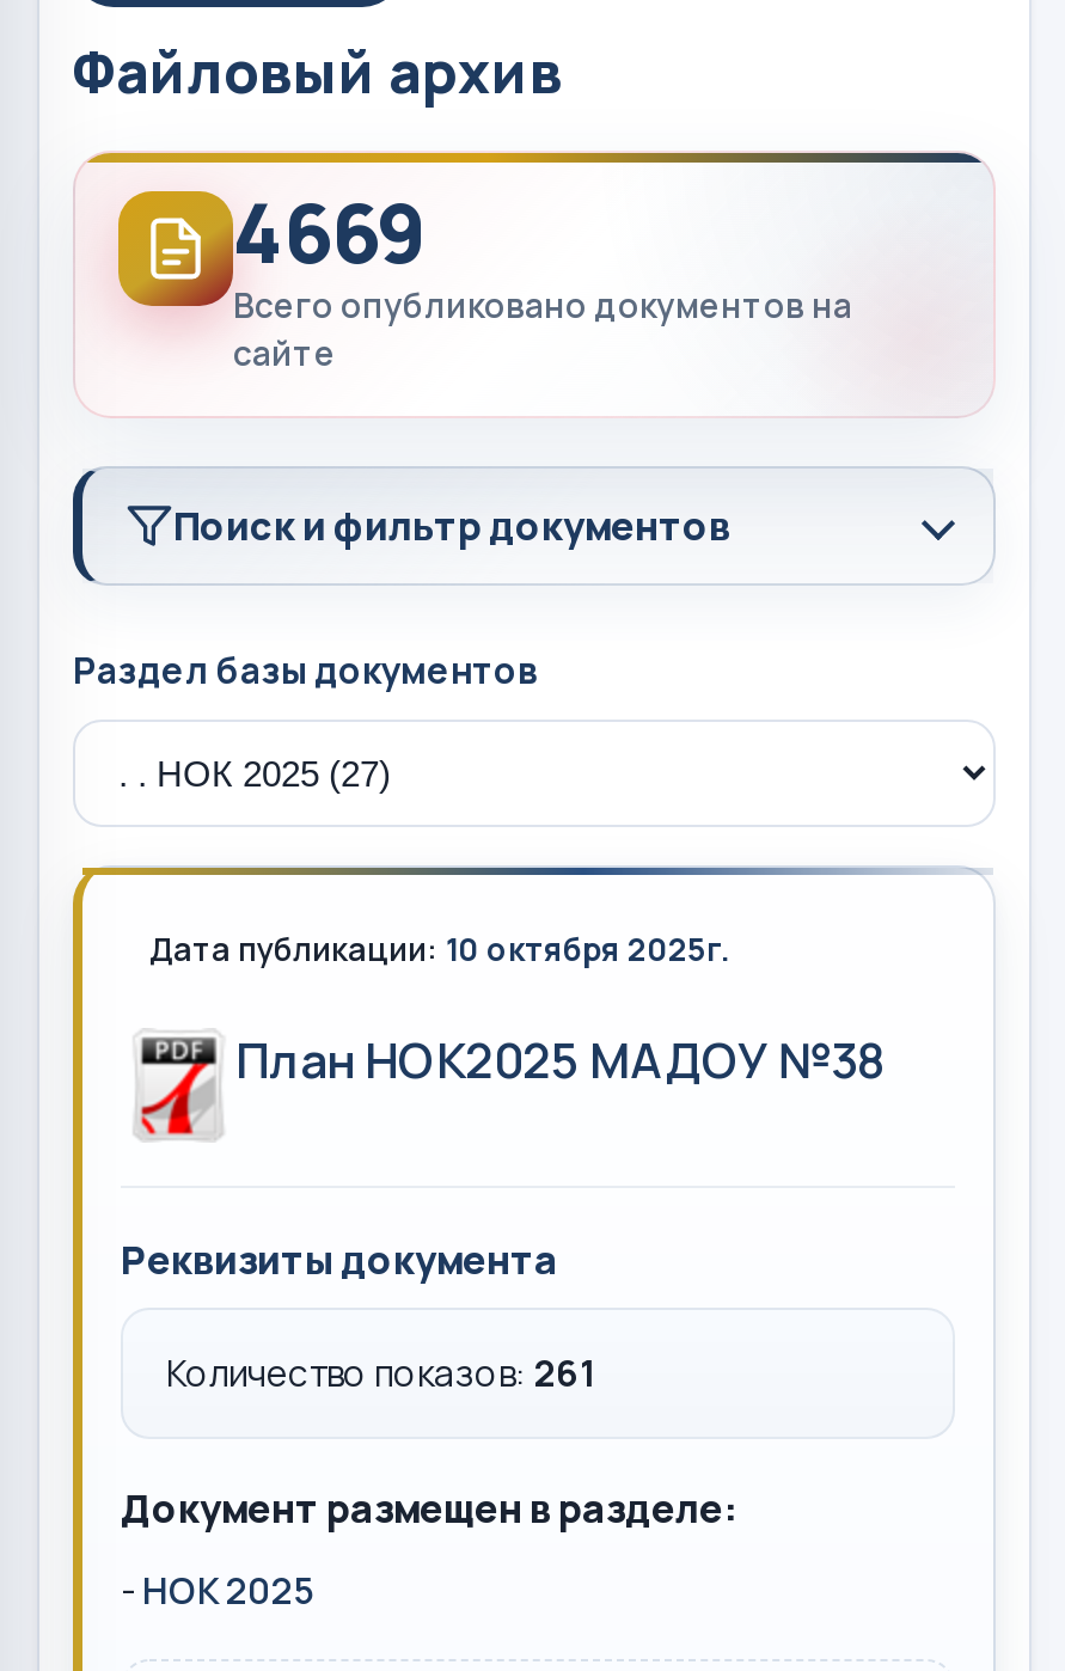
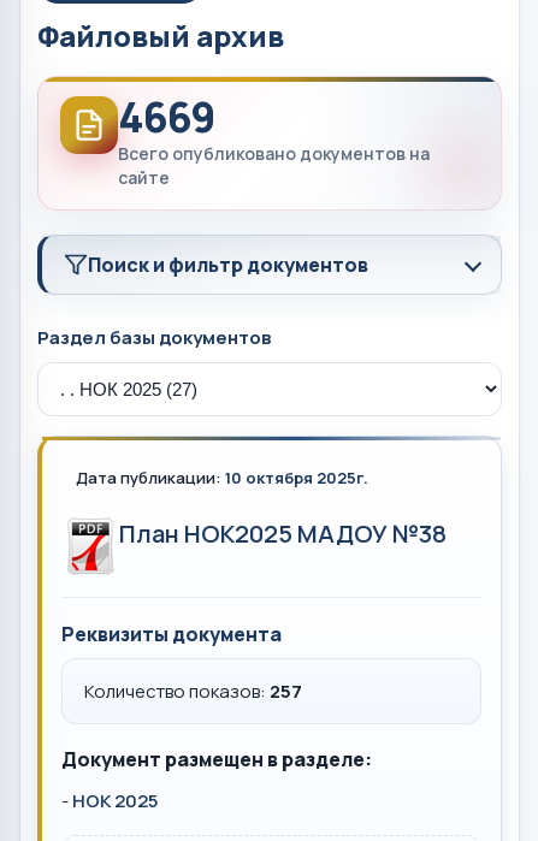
[166,1348,596,1398] Количество показов: 261 -> [84,679,302,704] Количество показов: 257

